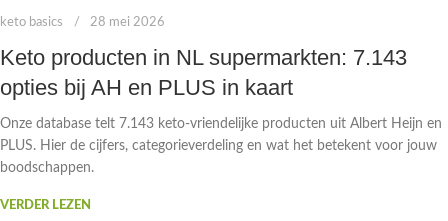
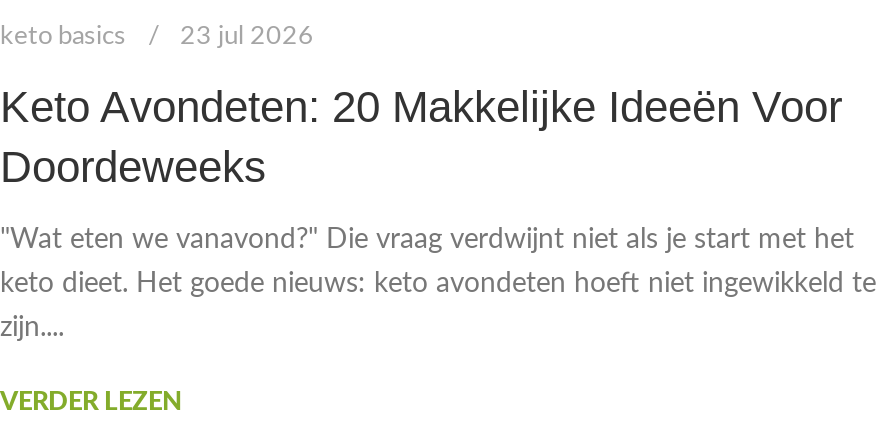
[90,16,165,29] 28 mei 2026 -> [180,24,314,50] 23 jul 2026
[0,45,407,100] Keto producten in NL supermarkten: 7.143 | opties bij AH en PLUS in kaart -> [0,82,842,192] Keto Avondeten: 20 Makkelijke Ideeën Voor | Doordeweeks
[0,117,442,131] Onze database telt 7.143 keto-vriendelijke producten uit Albert Heijn en -> [0,226,854,254] "Wat eten we vanavond?" Die vraag verdwijnt niet als je start met het
[0,139,437,153] PLUS. Hier de cijfers, categorieverdeling en wat het betekent voor jouw -> [0,270,876,298] keto dieet. Het goede nieuws: keto avondeten hoeft niet ingewikkeld te
[0,161,94,175] boodschappen. -> [0,314,64,342] zijn....

